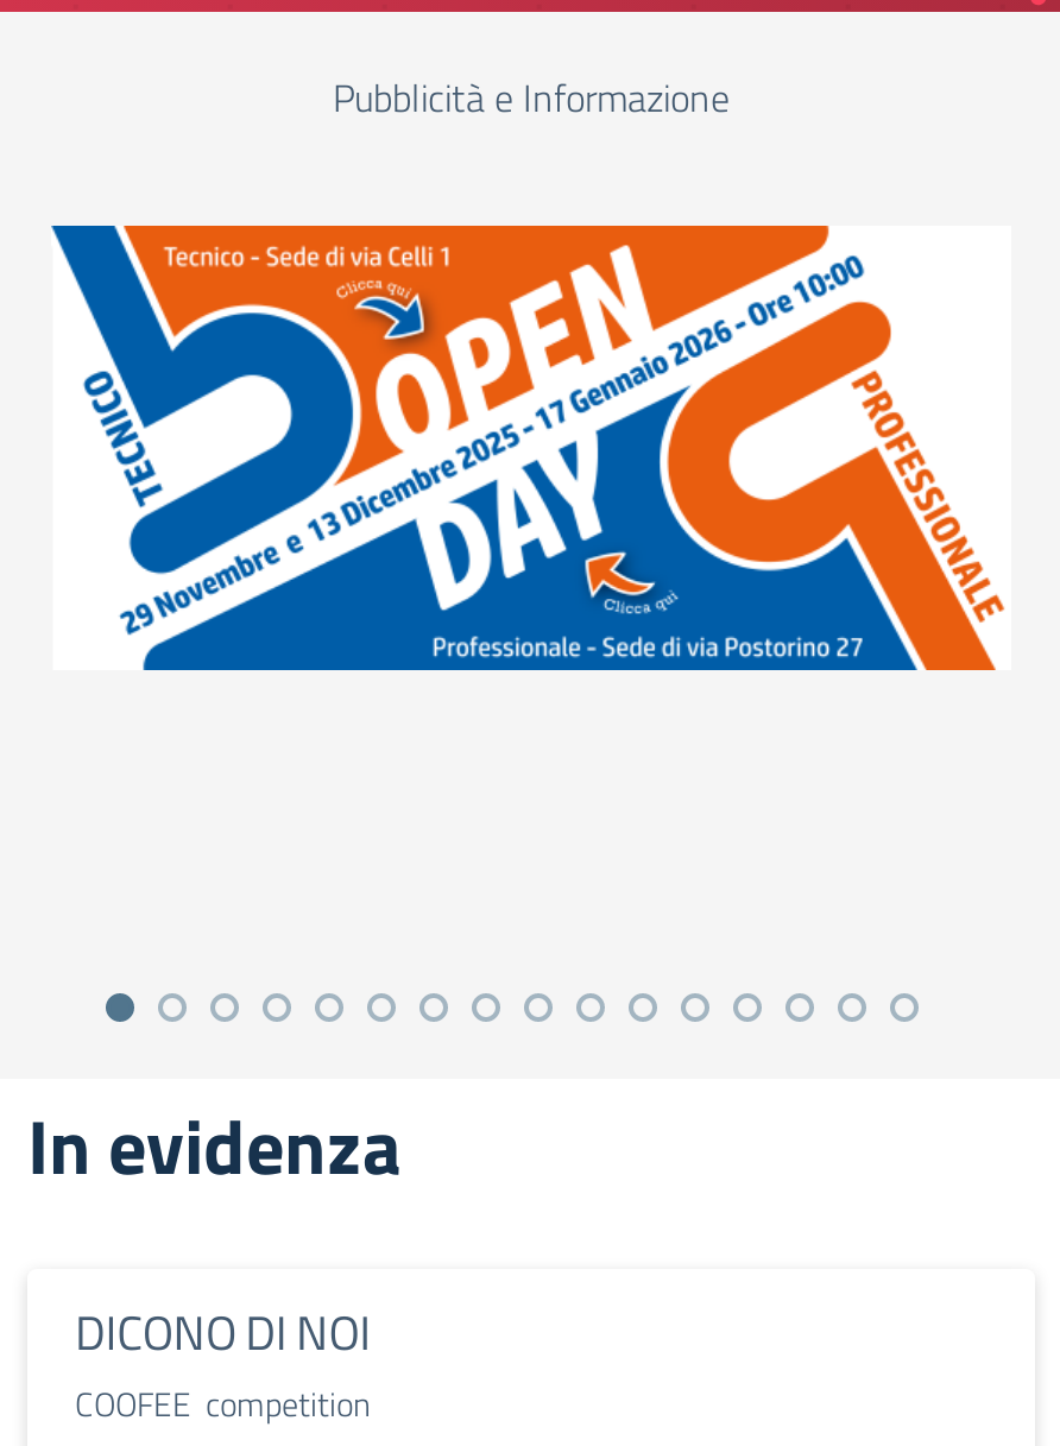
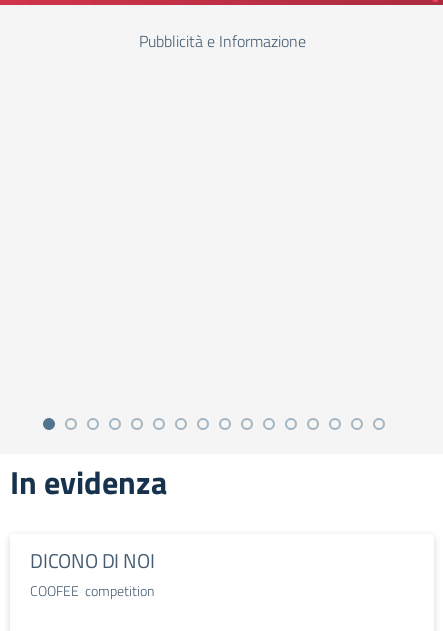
[51,223,1004,673] [image] -> none

